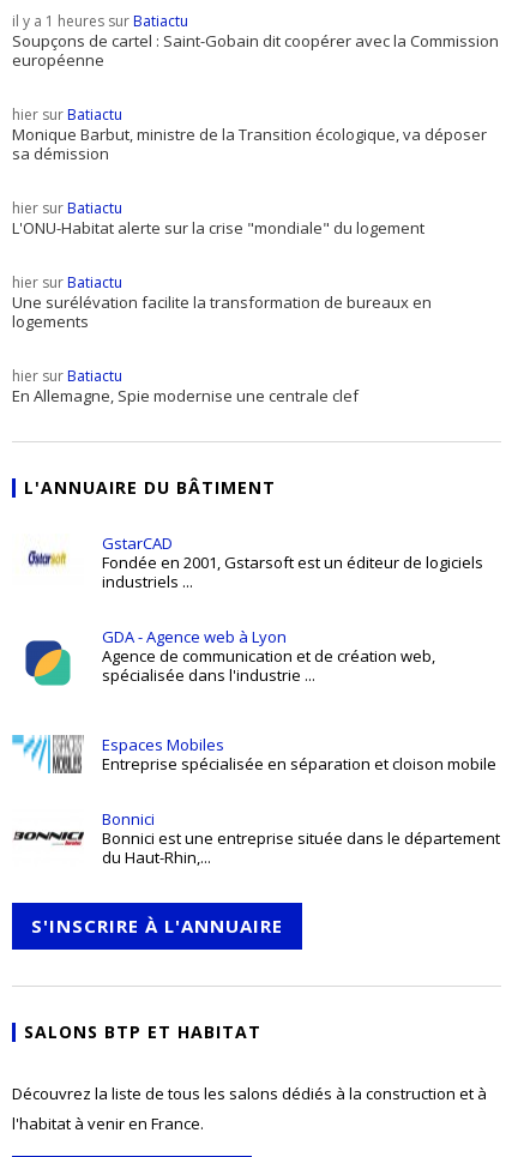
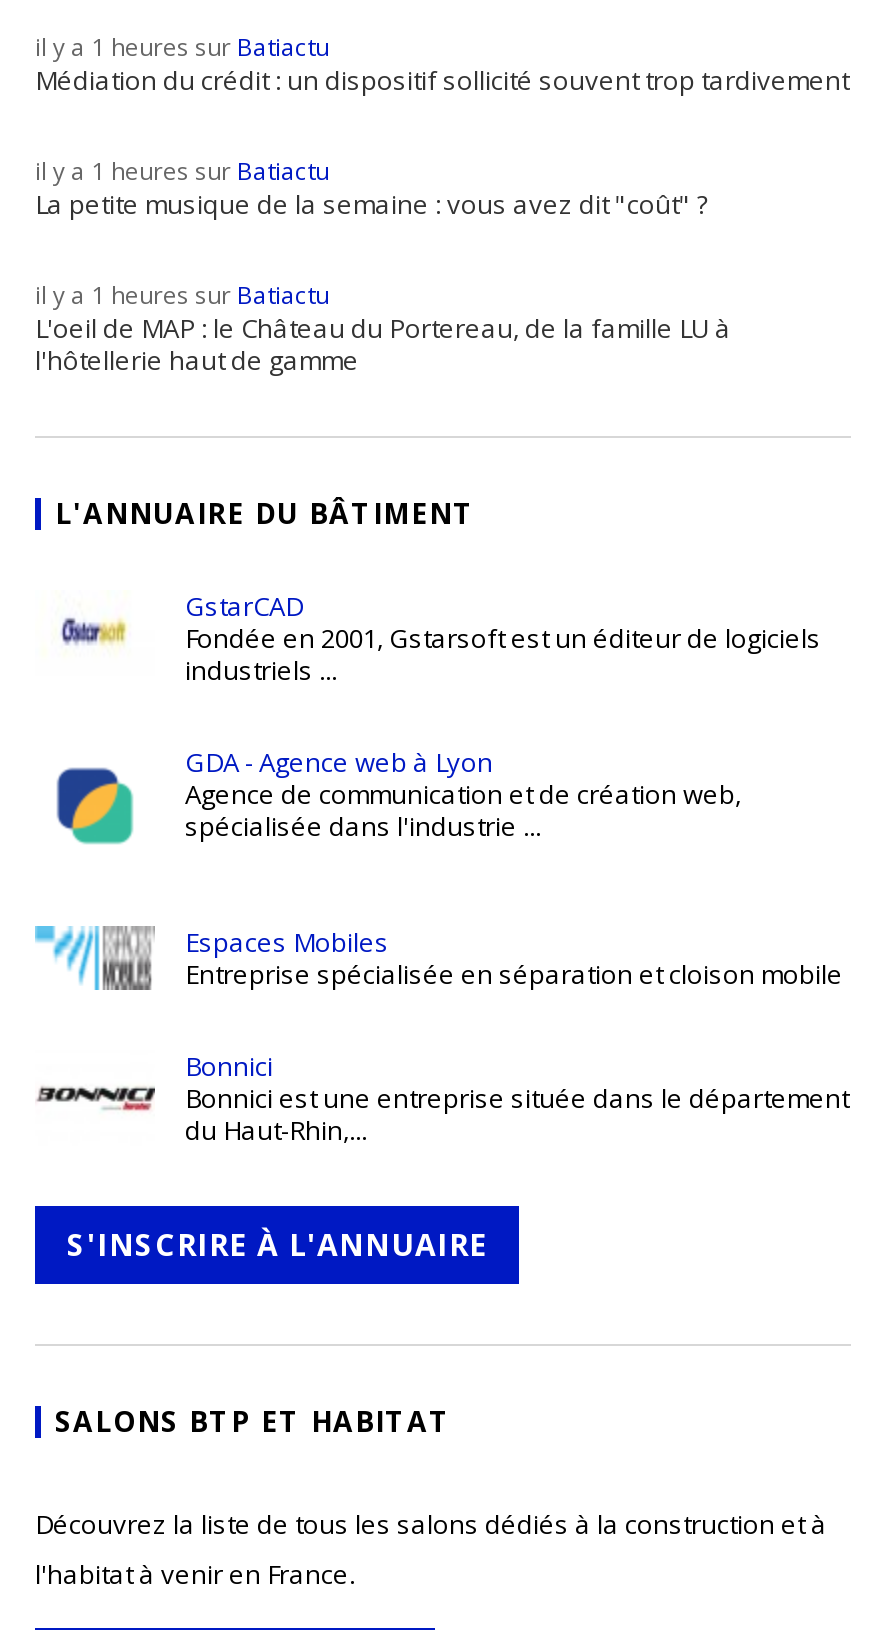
[12,30,499,407] Soupçons de cartel : Saint-Gobain dit coopérer avec la Commission | européenne | hier sur Batiactu | Monique Barbut, ministre de la Transition écologique, va déposer | sa démission | hier sur Batiactu | L'ONU-Habitat alerte sur la crise "mondiale" du logement | hier sur Batiactu | Une surélévation facilite la transformation de bureaux en | logements | hier sur Batiactu | En Allemagne, Spie modernise une centrale clef -> [35,63,849,379] Médiation du crédit : un dispositif sollicité souvent trop tardivement | il y a 1 heures sur Batiactu | La petite musique de la semaine : vous avez dit "coût" ? | il y a 1 heures sur Batiactu | L'oeil de MAP : le Château du Portereau, de la famille LU à | l'hôtellerie haut de gamme

